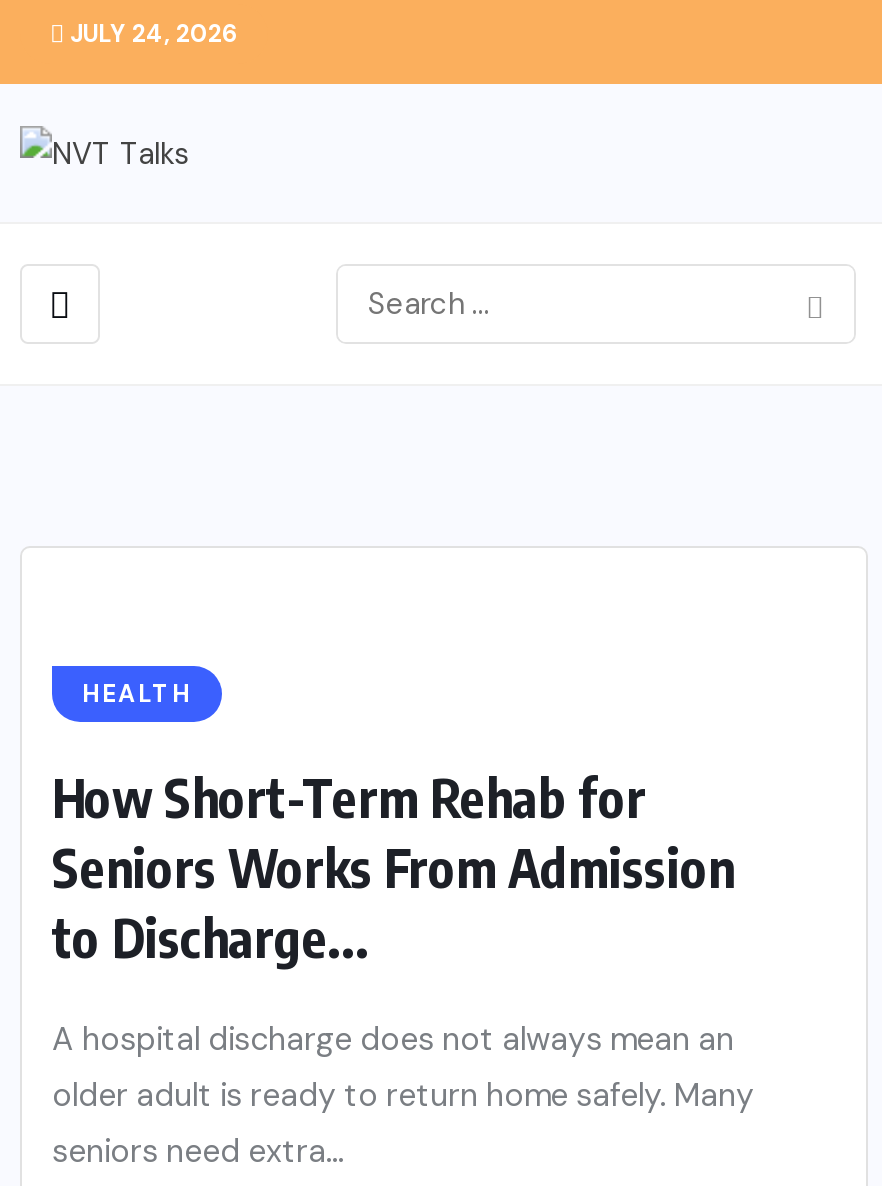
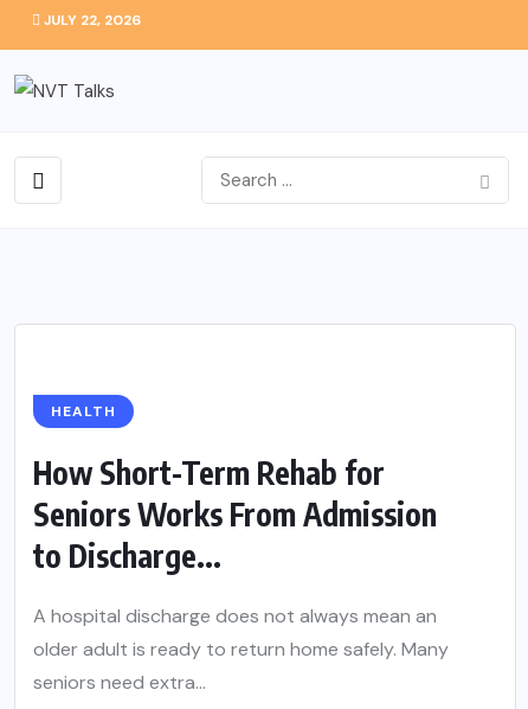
[64,18,238,50] JULY 24, 2026 -> [40,11,141,30] JULY 22, 2026

